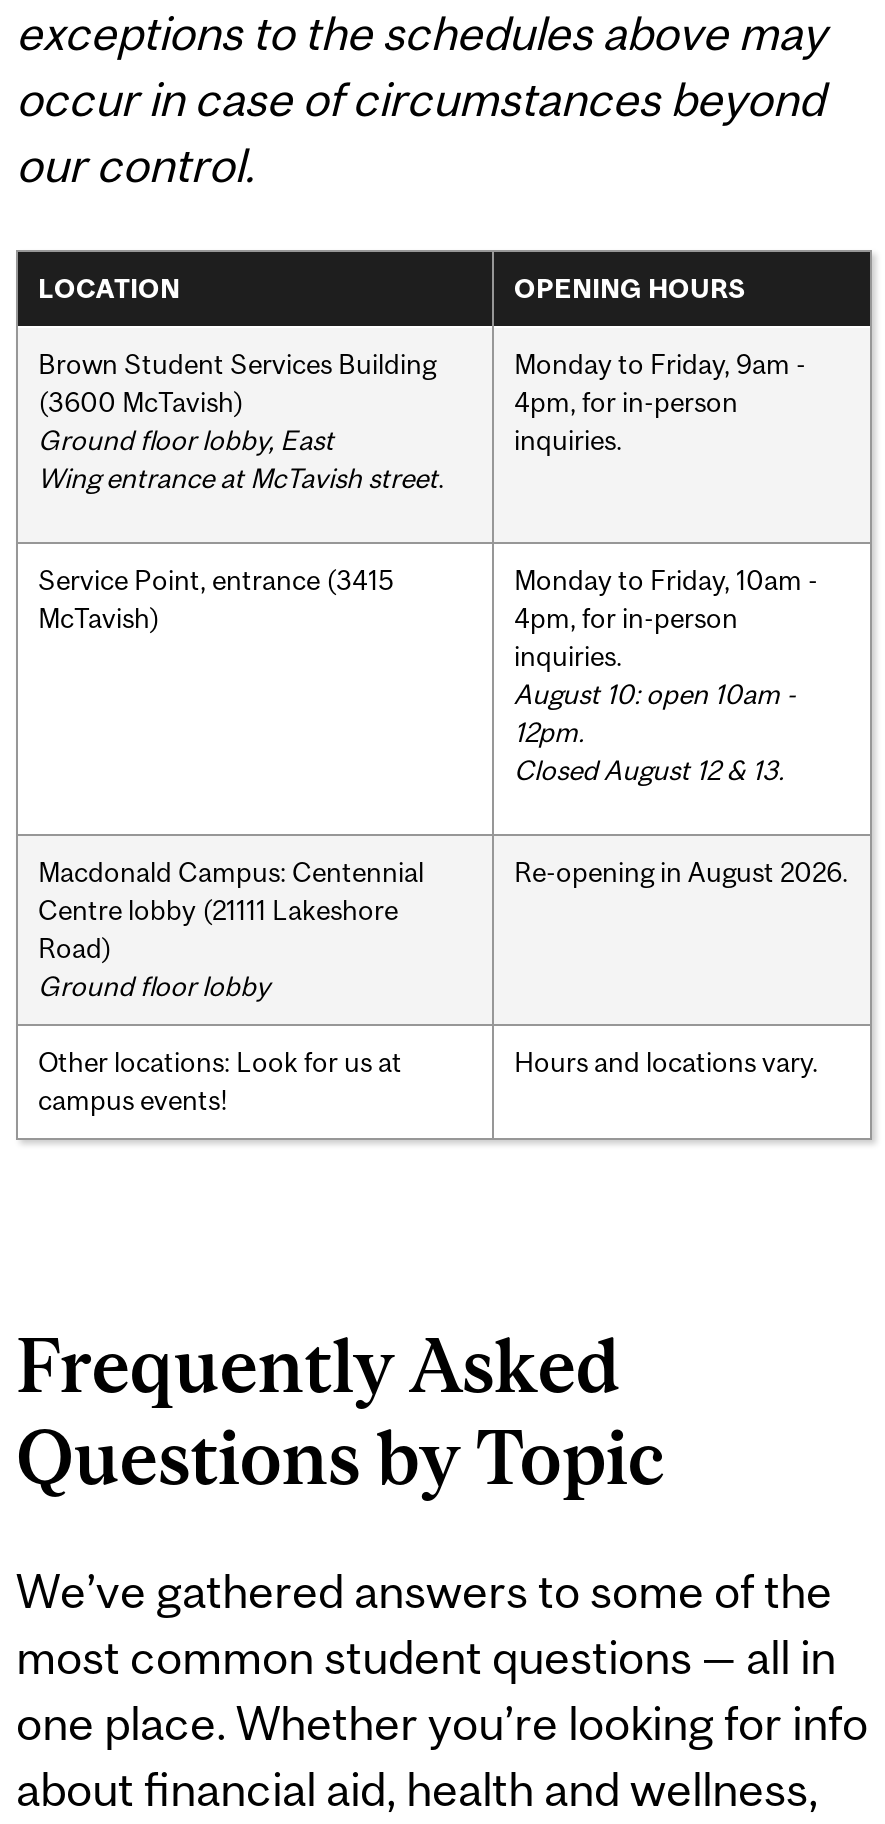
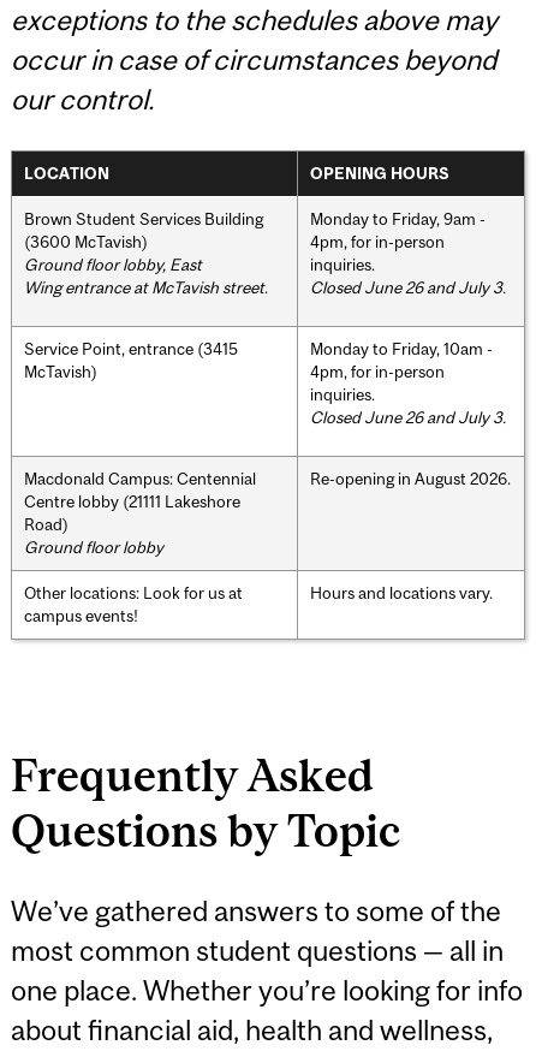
none -> [310,277,506,297] Closed June 26 and July 3.
[514,677,796,785] August 10: open 10am - | 12pm. | Closed August 12 & 13. -> [310,407,506,426] Closed June 26 and July 3.

